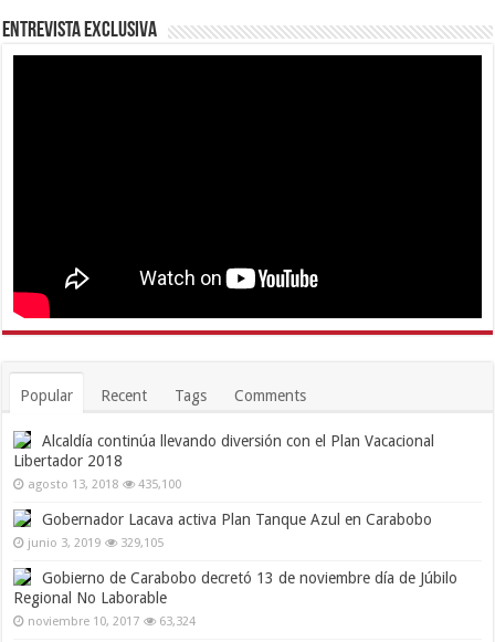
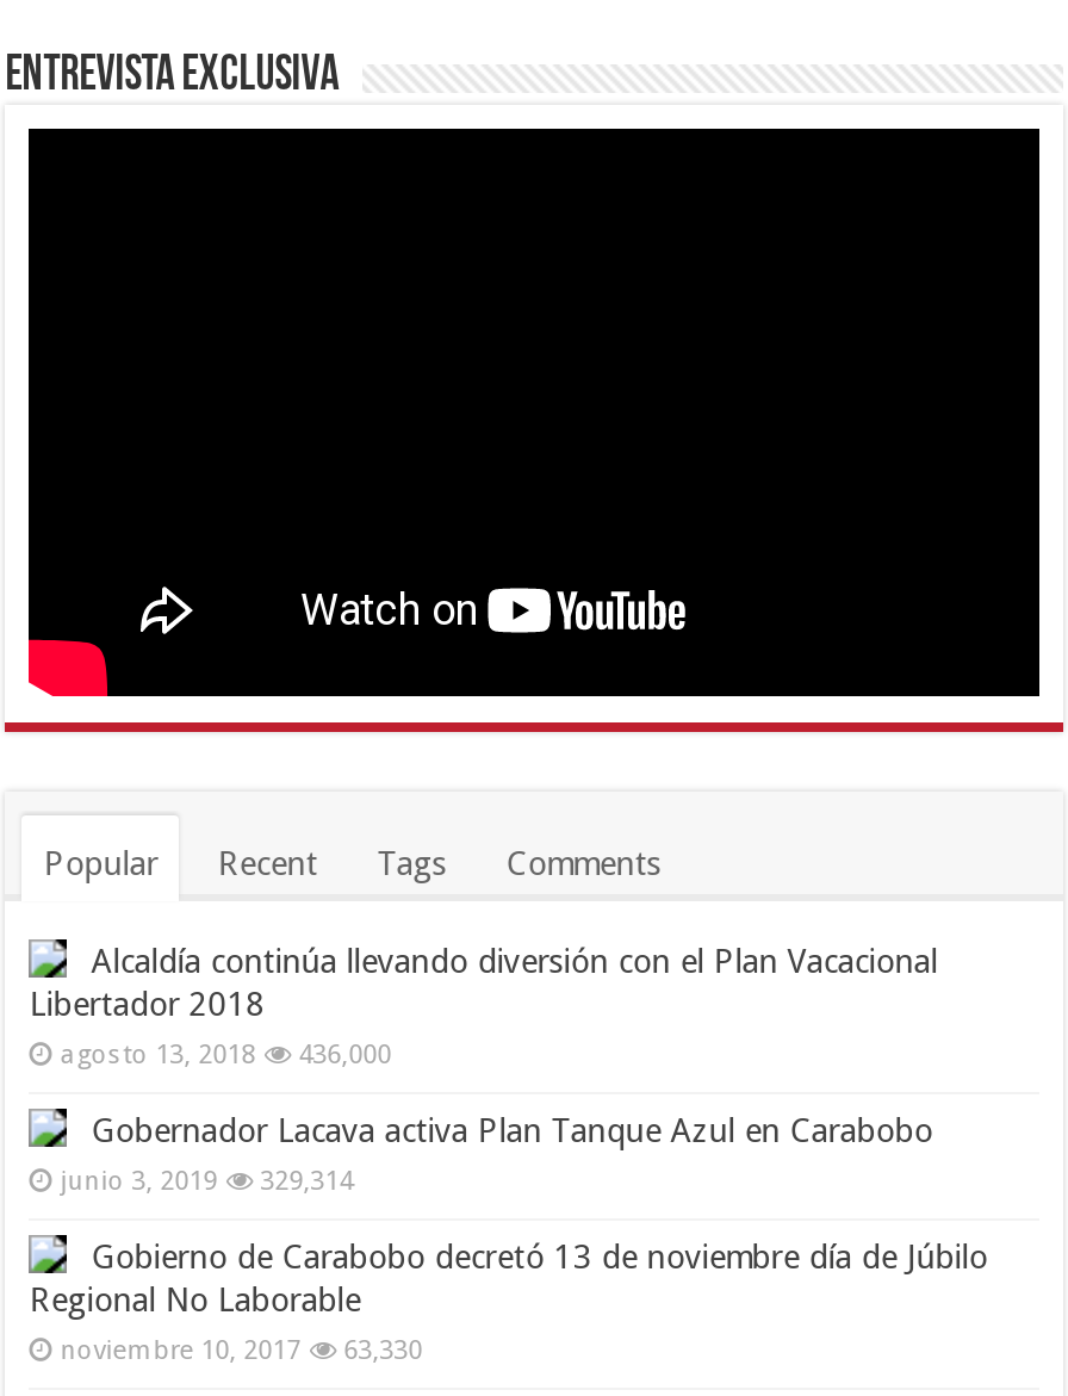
[28,477,181,491] agosto 13, 2018 435,100 -> [60,1039,391,1070] agosto 13, 2018 436,000
[28,535,164,550] junio 3, 2019 329,105 -> [60,1165,353,1196] junio 3, 2019 329,314
[28,614,196,628] noviembre 10, 2017 63,324 -> [60,1334,422,1365] noviembre 10, 2017 63,330

